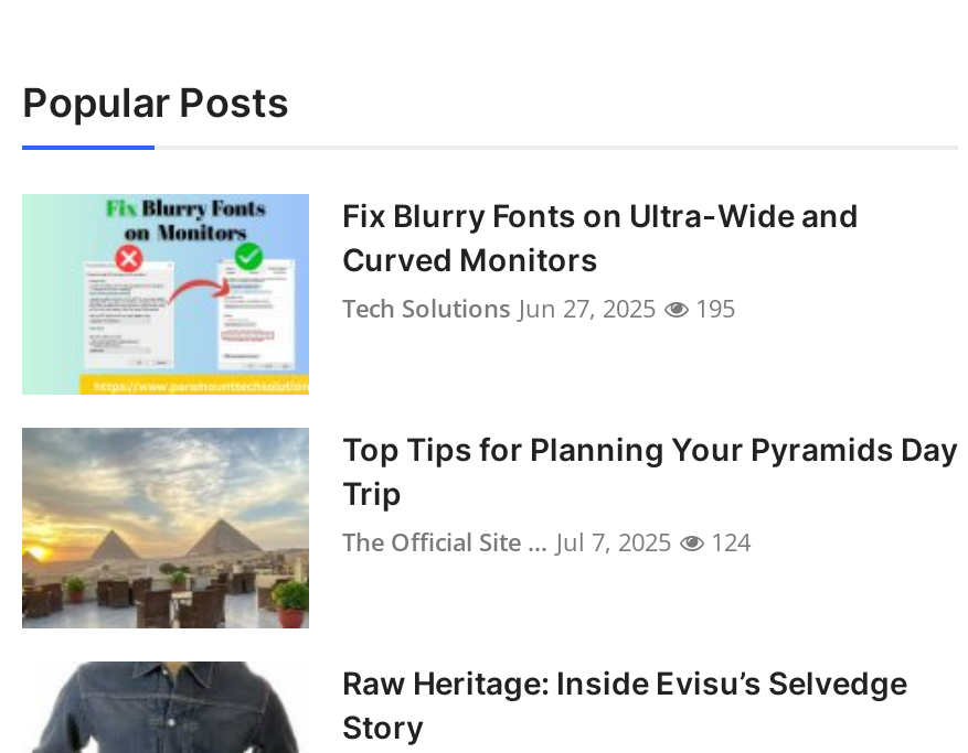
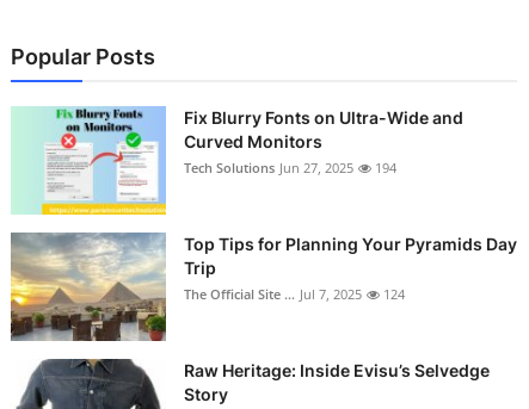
[342,291,735,324] Tech Solutions Jun 27, 2025 195 -> [184,159,396,177] Tech Solutions Jun 27, 2025 194

